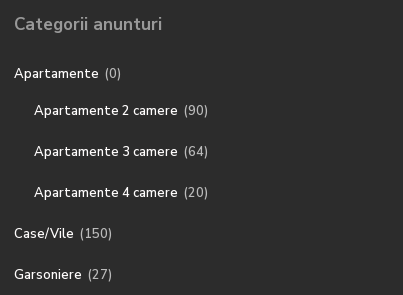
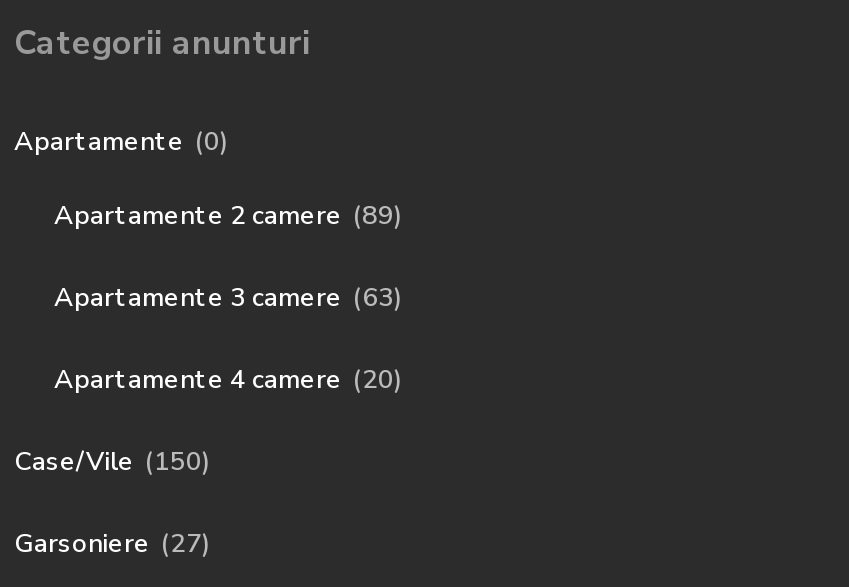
[34,102,208,120] Apartamente 2 camere (90) -> [54,197,402,233] Apartamente 2 camere (89)
[34,143,208,161] Apartamente 3 camere (64) -> [54,279,402,315] Apartamente 3 camere (63)

